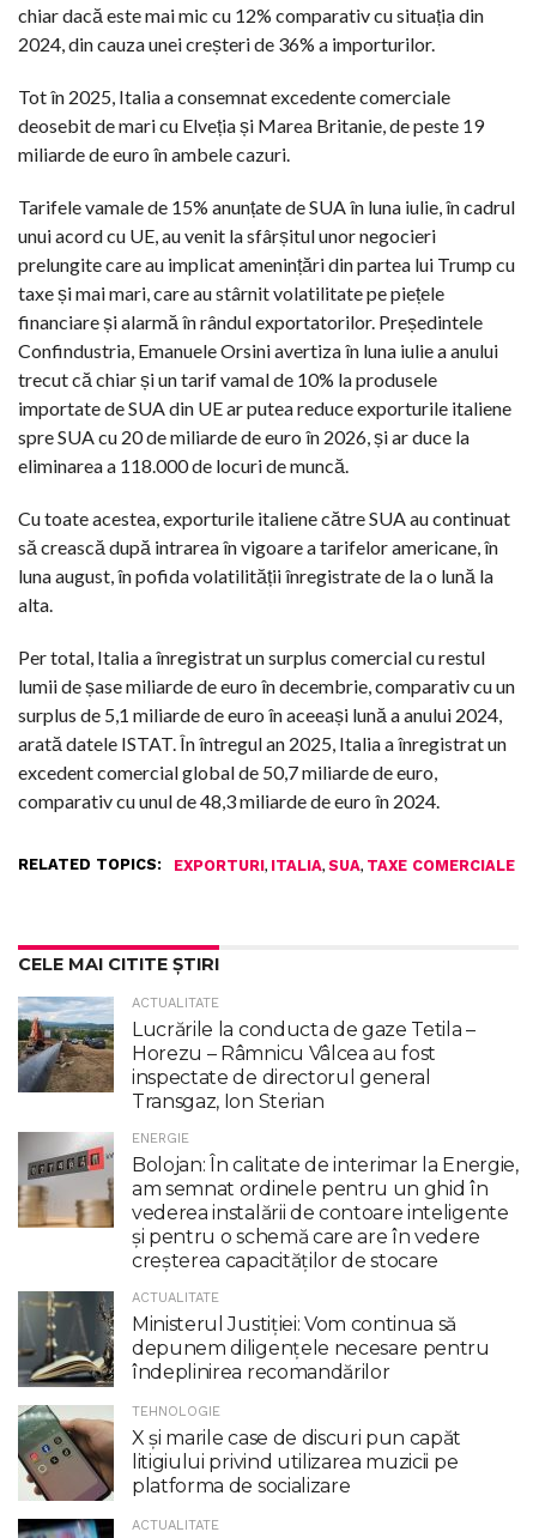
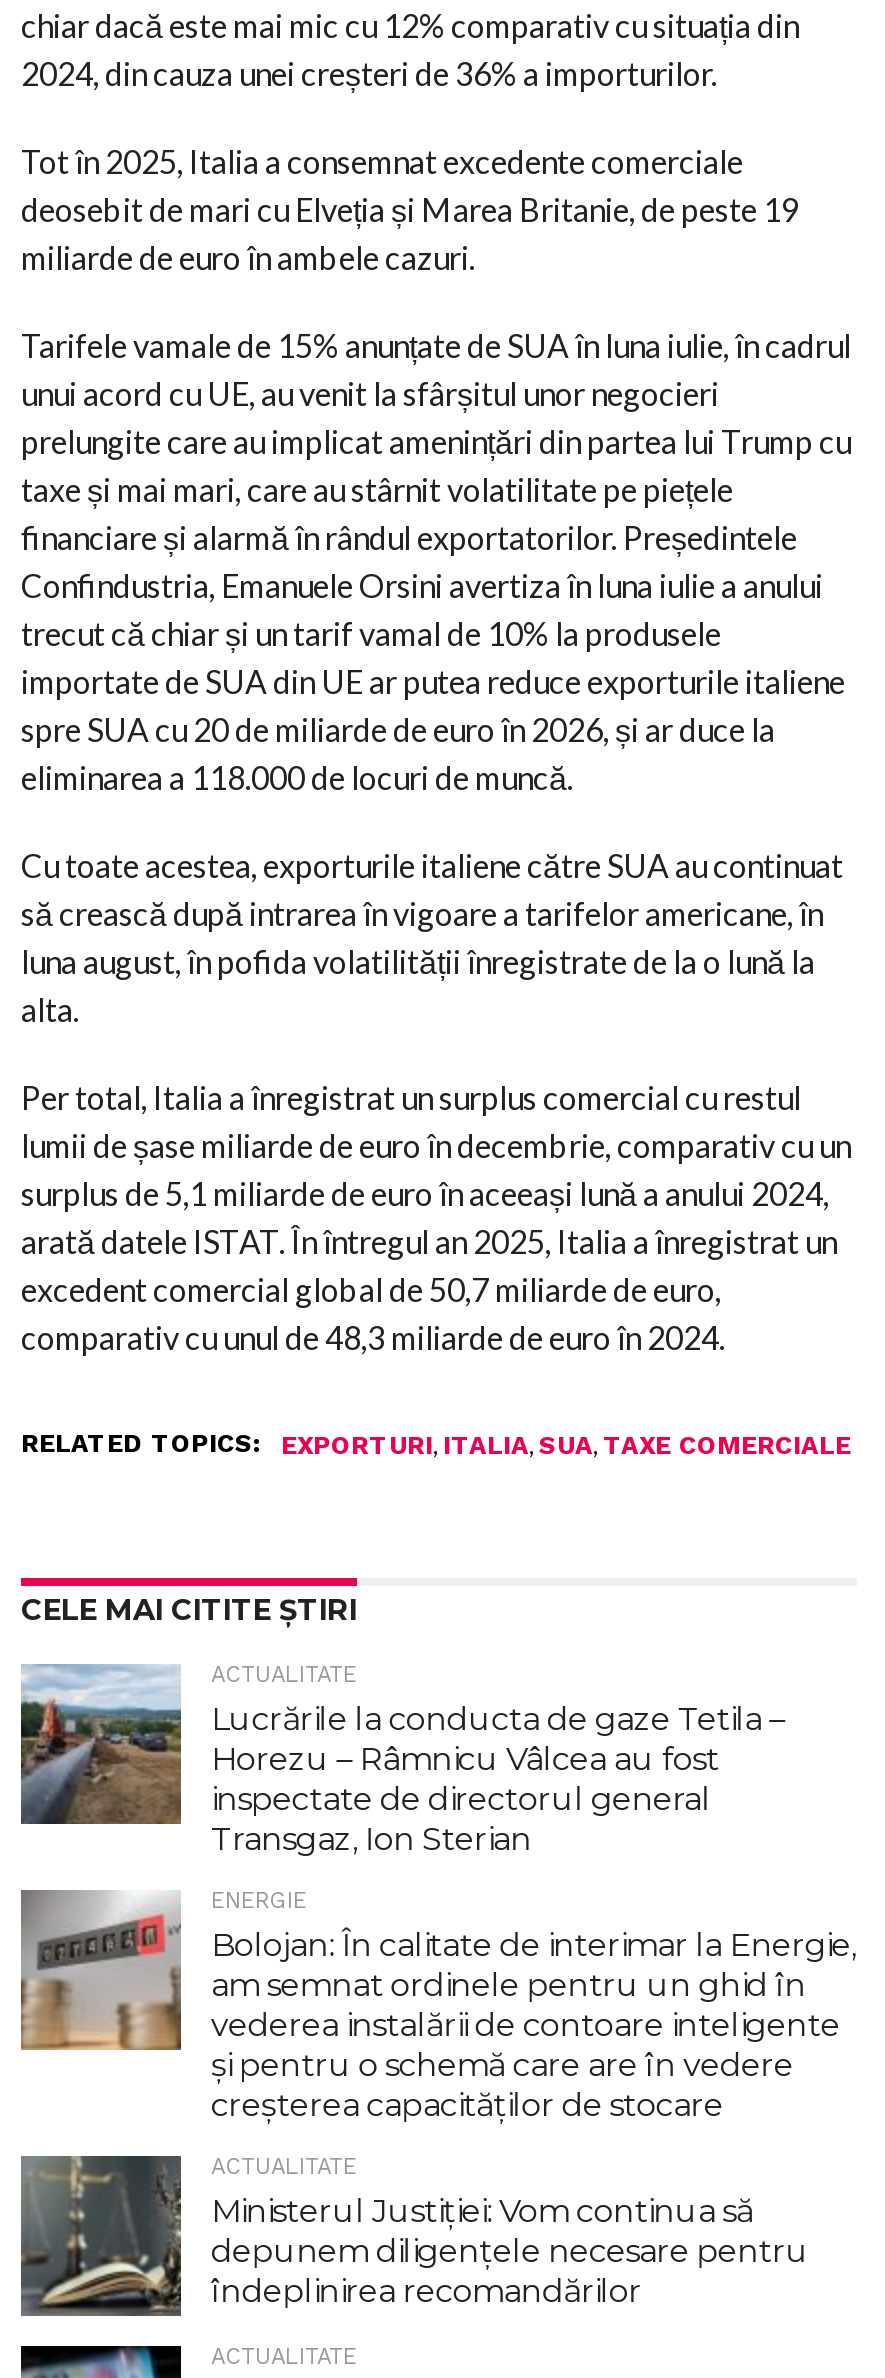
[18,1404,461,1501] [image] | TEHNOLOGIE | X şi marile case de discuri pun capăt | litigiului privind utilizarea muzicii pe | platforma de socializare -> none

